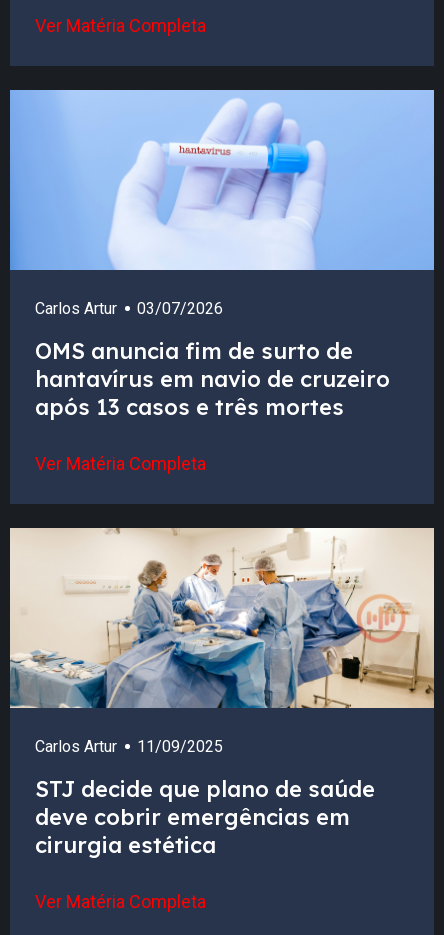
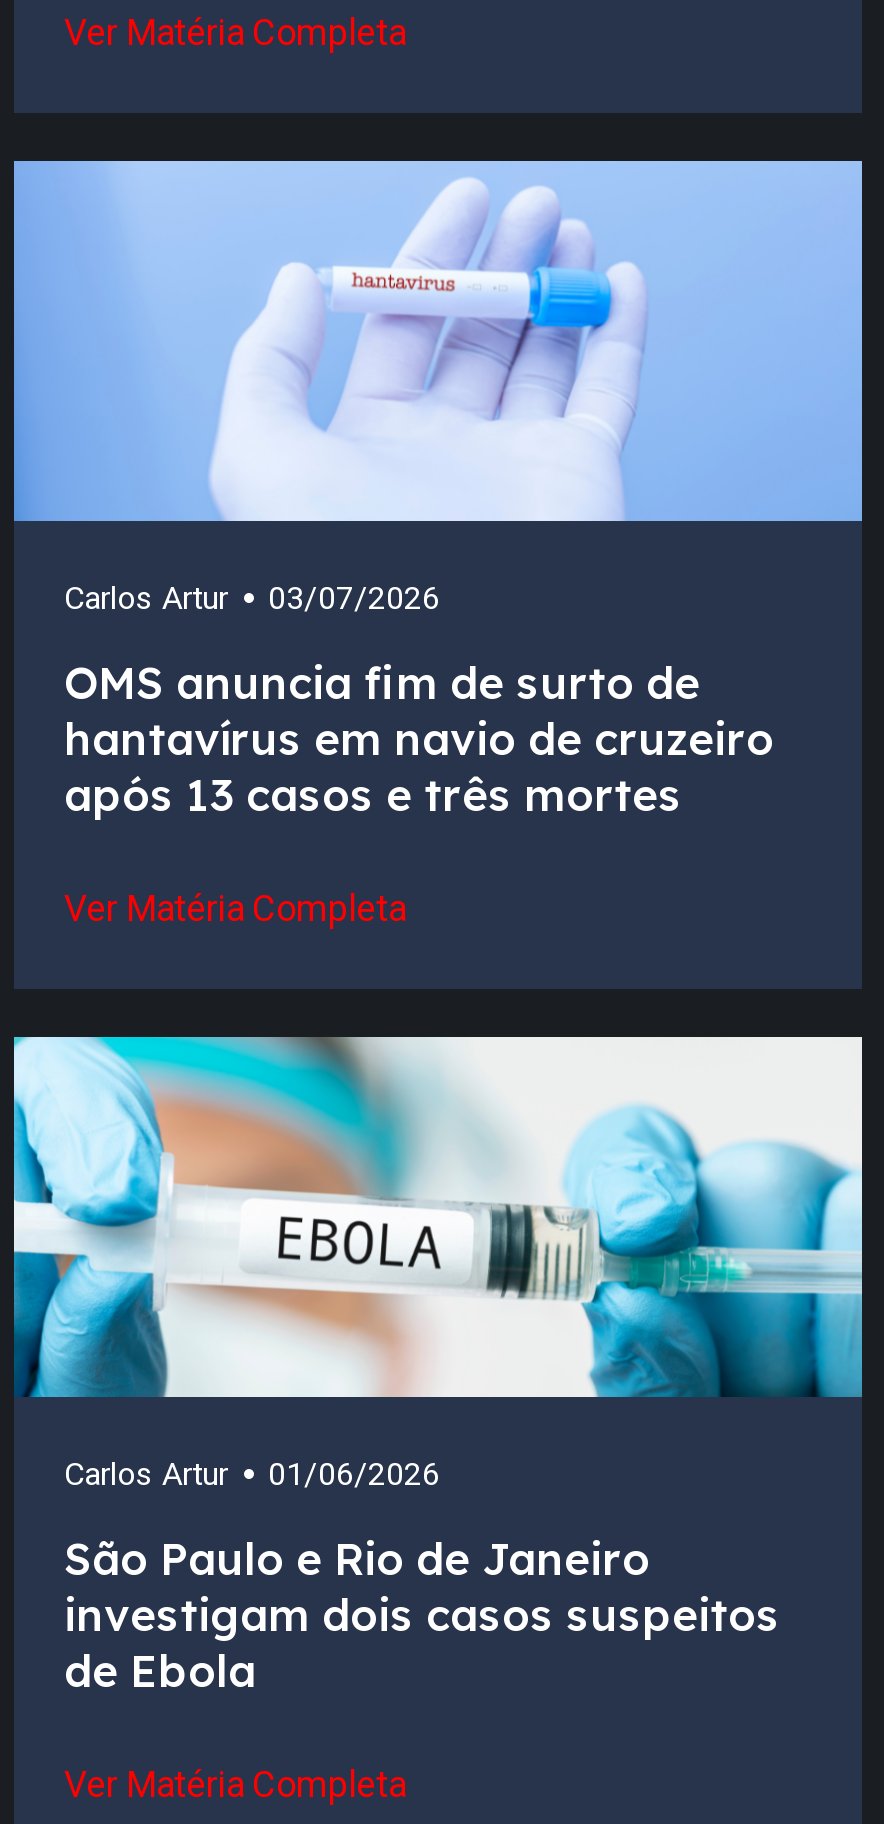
[9,527,435,756] [image] | Carlos Artur 11/09/2025 -> [12,1035,864,1493] [image] | Carlos Artur 01/06/2026
[35,775,375,859] STJ decide que plano de saúde | deve cobrir emergências em | cirurgia estética -> [64,1531,780,1699] São Paulo e Rio de Janeiro | investigam dois casos suspeitos | de Ebola

